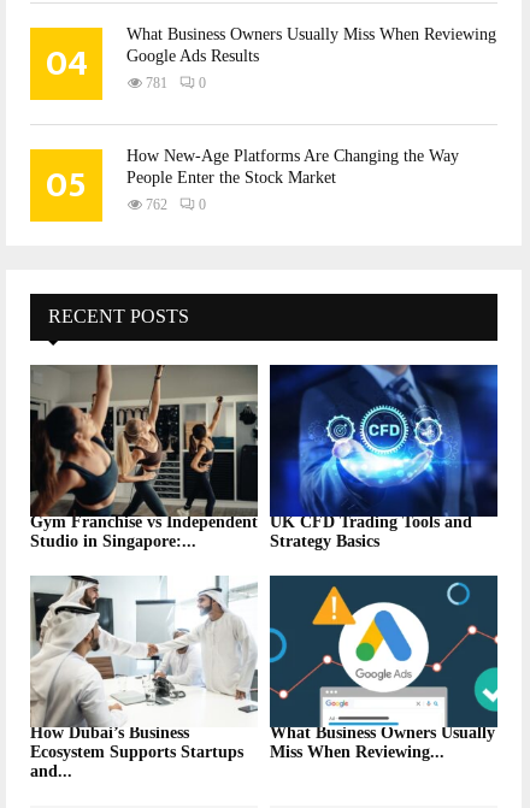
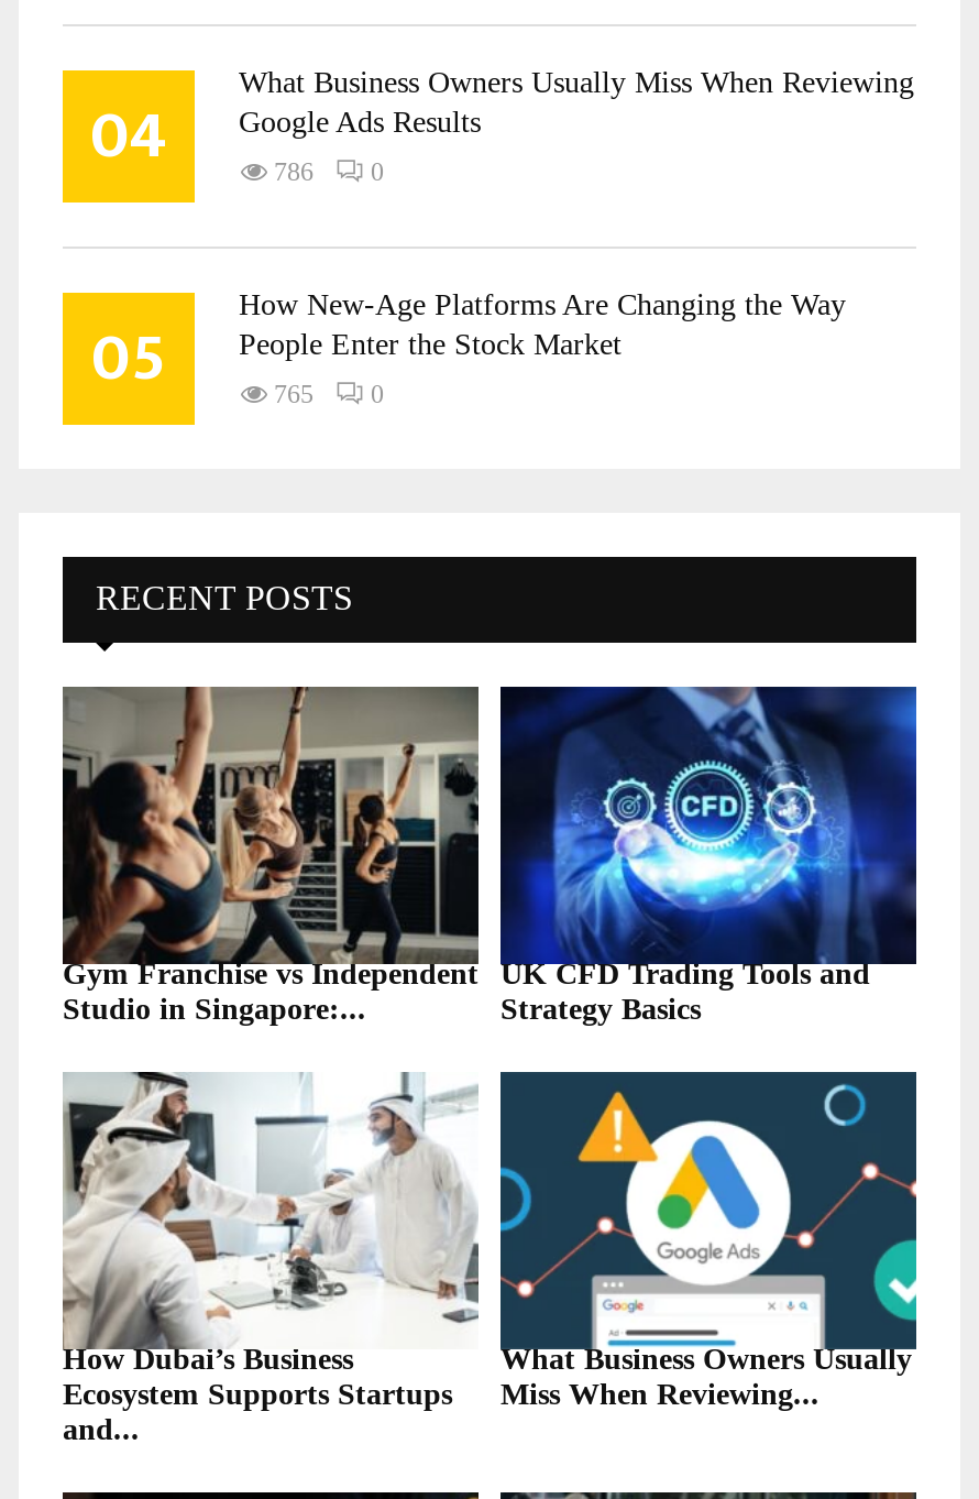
[146,74,206,91] 781 0 -> [274,156,384,186] 786 0
[146,196,206,213] 762 0 -> [274,378,384,409] 765 0

